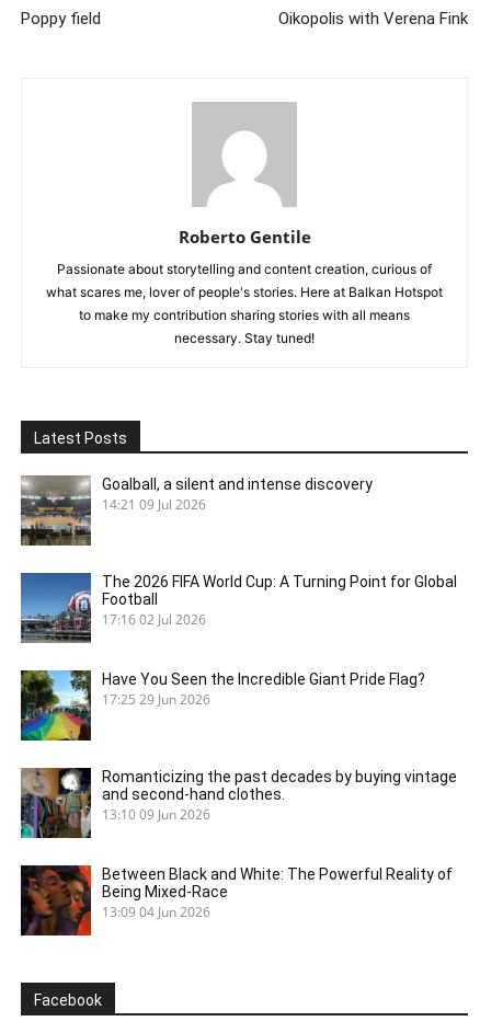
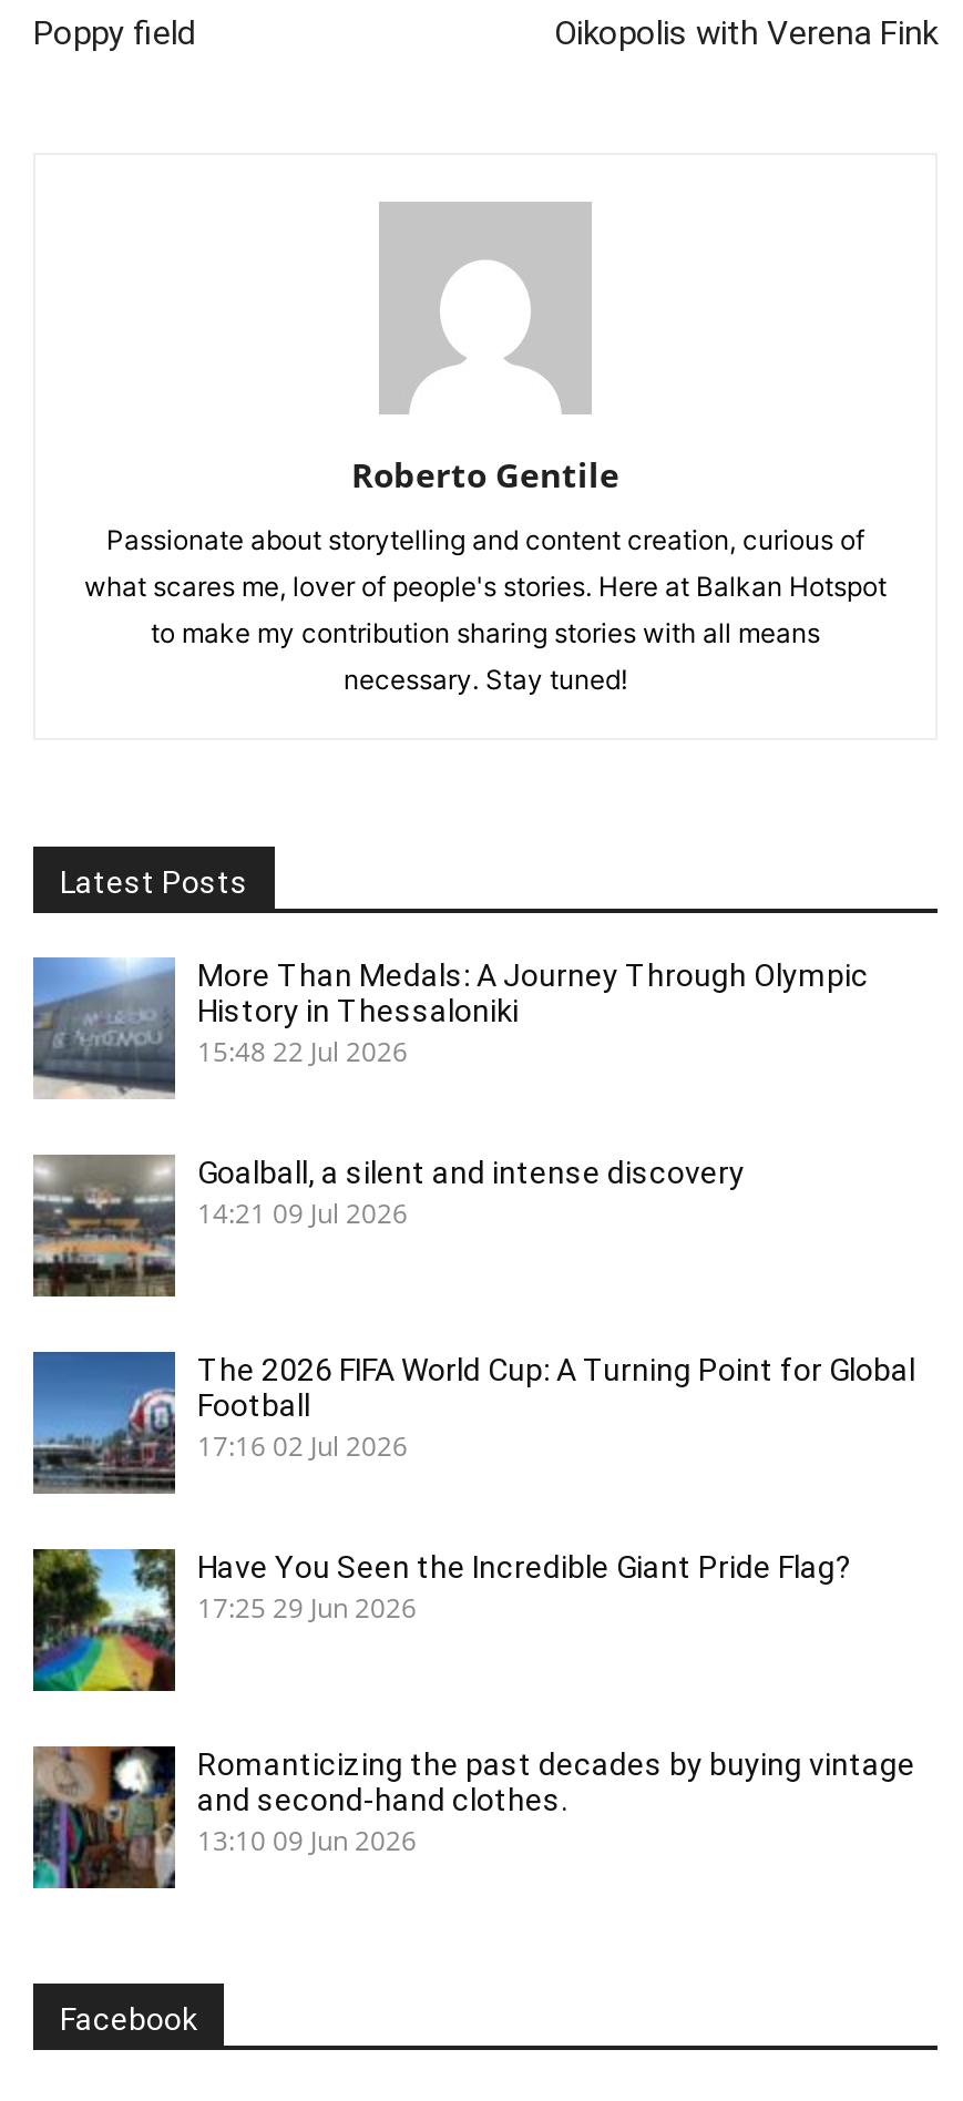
none -> [33,956,869,1100] [image] | More Than Medals: A Journey Through Olympic | History in Thessaloniki | 15:48 22 Jul 2026
moved [19,474,457,822] -> [29,1154,915,1858]: [image] | Goalball, a silent and intense discovery | 14:21 09 Jul 2026 | ... | and second-hand clothes. | 13:10 09 Jun 2026
[20,864,453,937] [image] | Between Black and White: The Powerful Reality of | Being Mixed-Race | 13:09 04 Jun 2026 -> none

